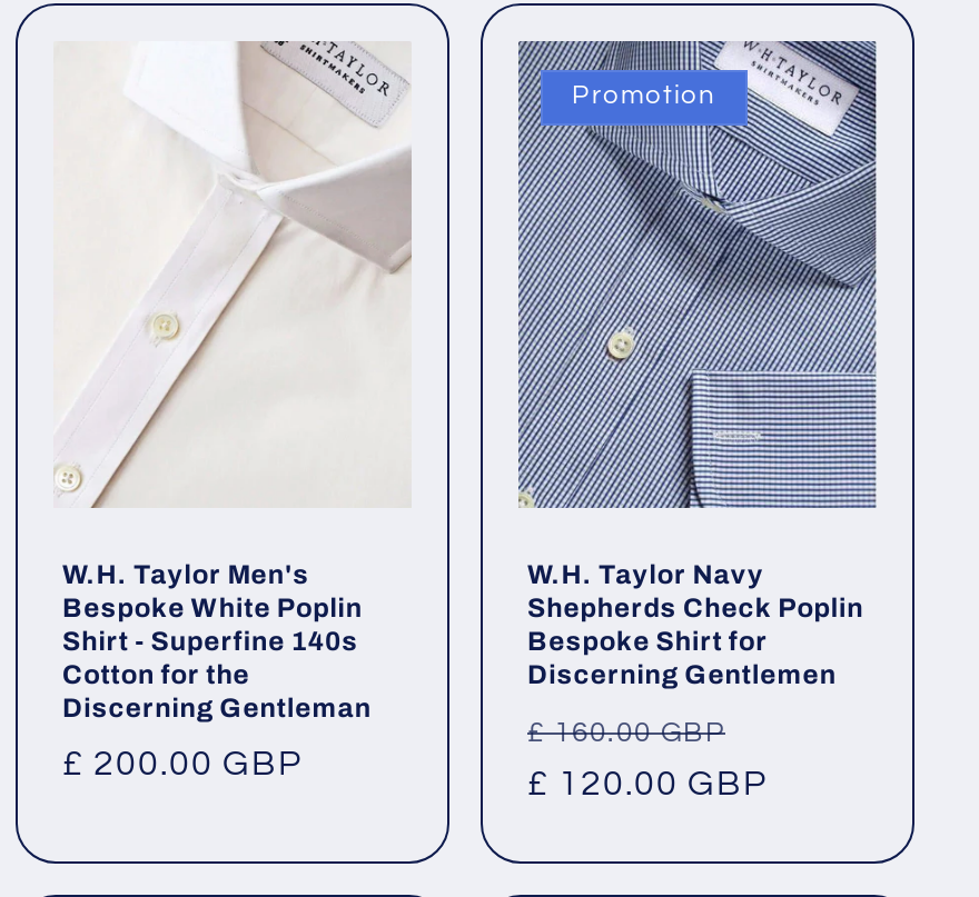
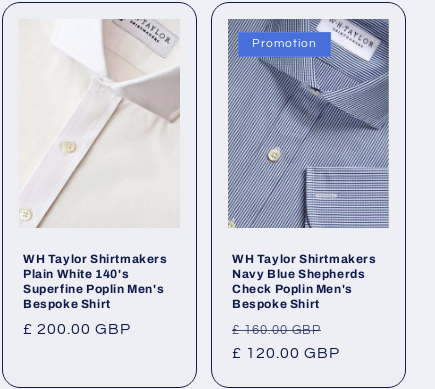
[62,558,372,723] W.H. Taylor Men's | Bespoke White Poplin | Shirt - Superfine 140s | Cotton for the | Discerning Gentleman -> [23,252,168,311] WH Taylor Shirtmakers | Plain White 140's | Superfine Poplin Men's | Bespoke Shirt
[527,558,864,689] W.H. Taylor Navy | Shepherds Check Poplin | Bespoke Shirt for | Discerning Gentlemen -> [232,252,377,311] WH Taylor Shirtmakers | Navy Blue Shepherds | Check Poplin Men's | Bespoke Shirt

